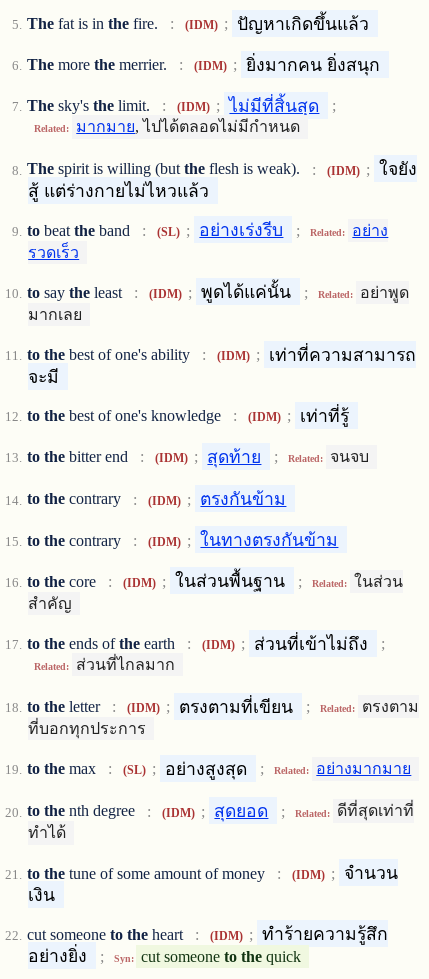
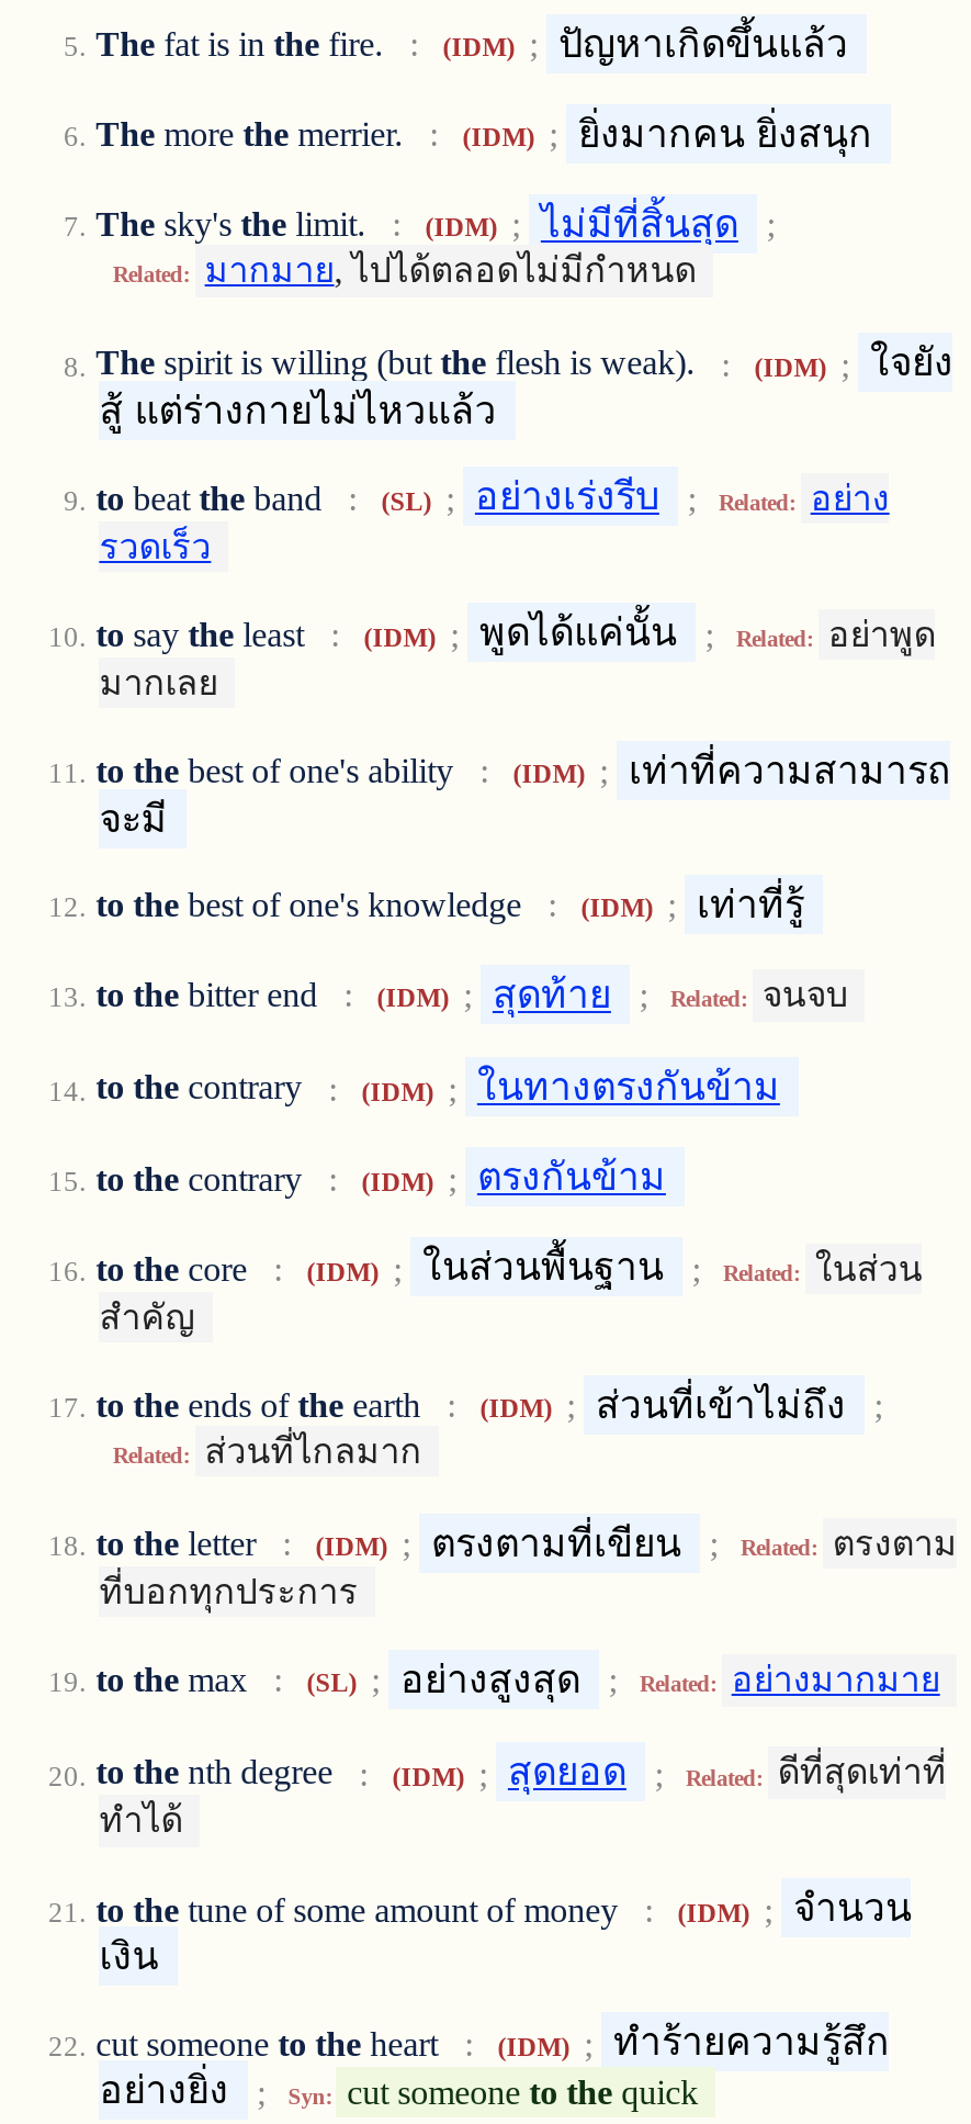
moved [27,489,286,509] -> [96,1155,666,1199]: to the contrary : (IDM) ; ตรงกันข้าม
moved [27,530,338,550] -> [96,1065,780,1109]: to the contrary : (IDM) ; ในทางตรงกันข้าม

